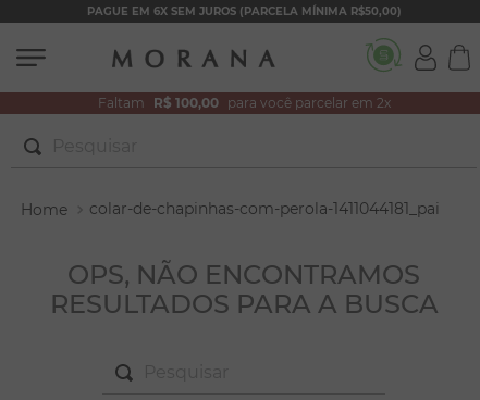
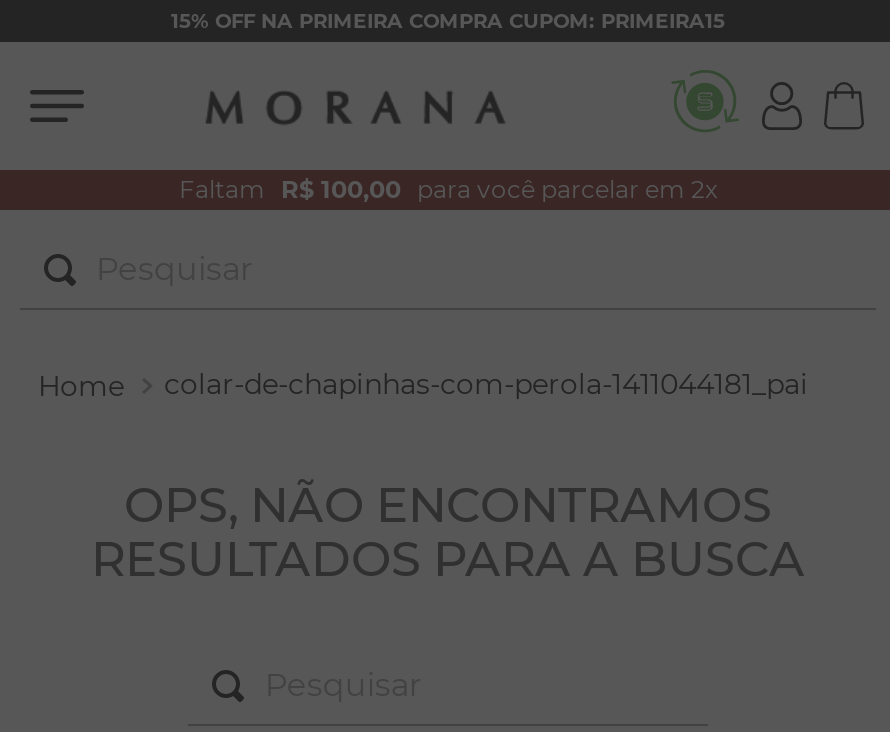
[87,4,401,18] PAGUE EM 6X SEM JUROS (PARCELA MÍNIMA R$50,00) -> [171,8,725,34] 15% OFF NA PRIMEIRA COMPRA CUPOM: PRIMEIRA15

